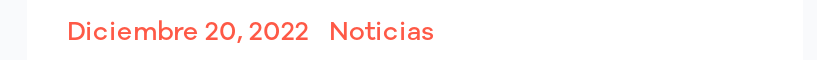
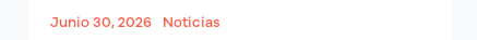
[67,14,435,46] Diciembre 20, 2022 Noticias -> [50,13,220,31] Junio 30, 2026 Noticias

